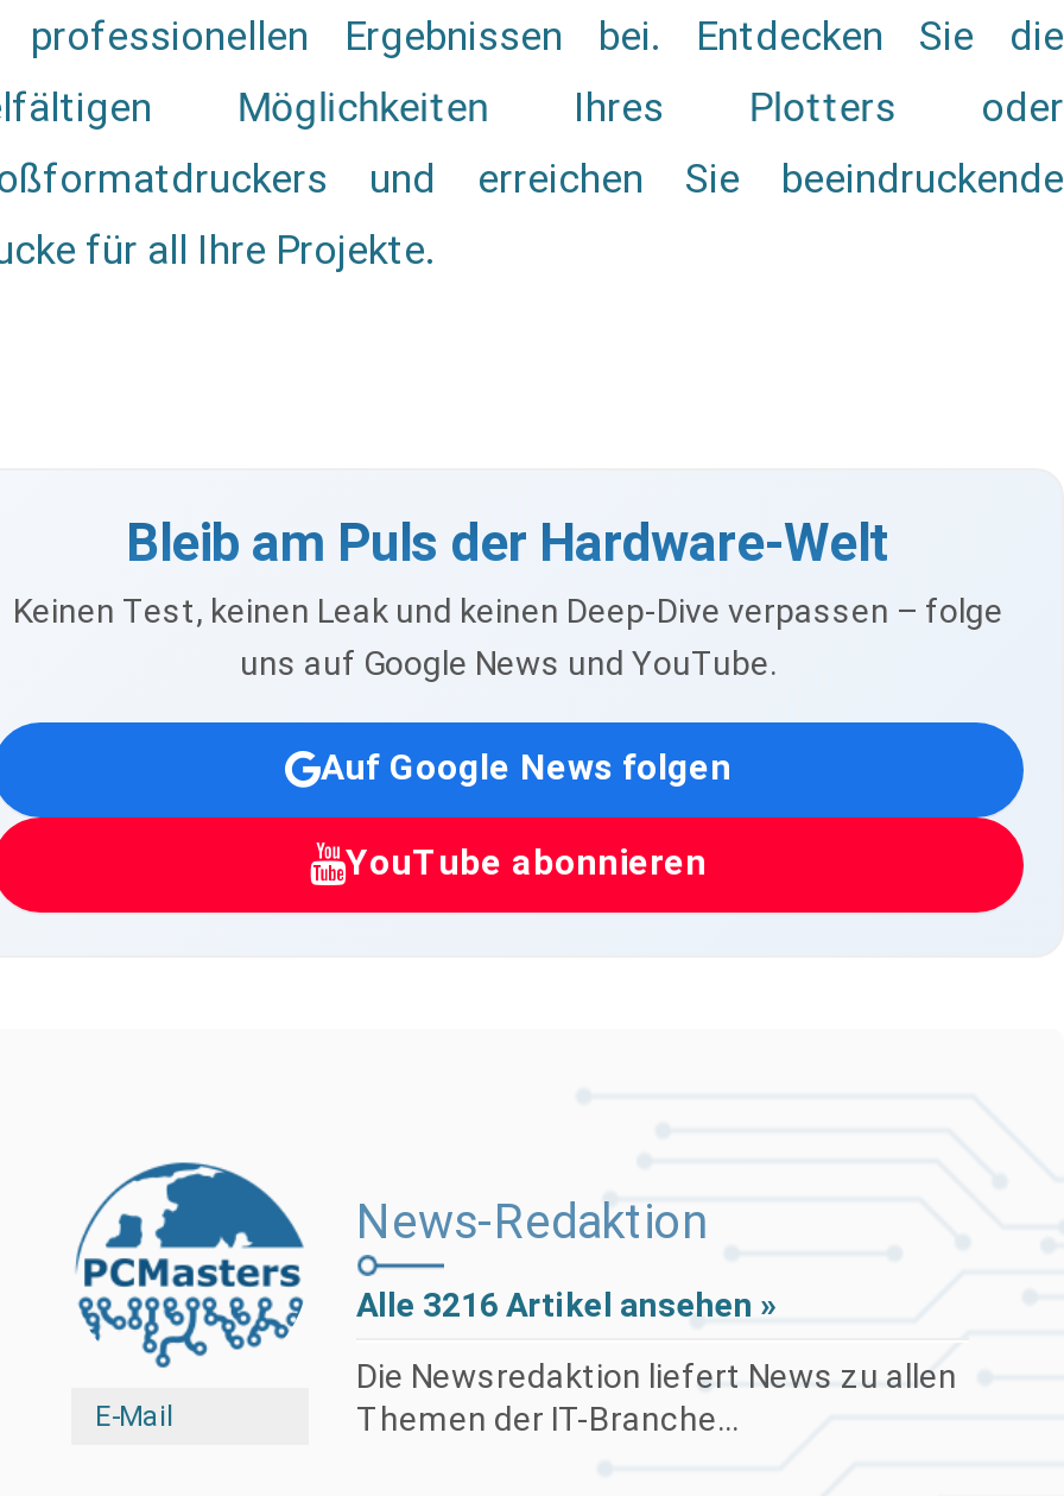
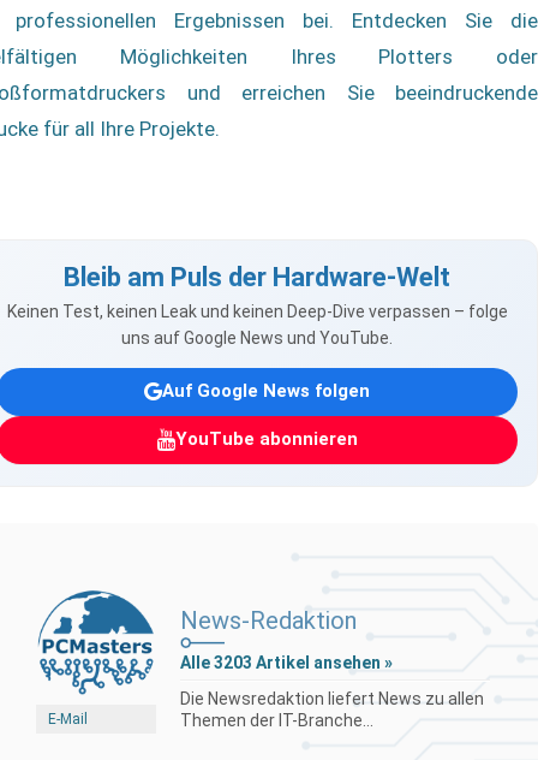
[356,1284,777,1322] Alle 3216 Artikel ansehen » -> [180,653,393,672] Alle 3203 Artikel ansehen »

